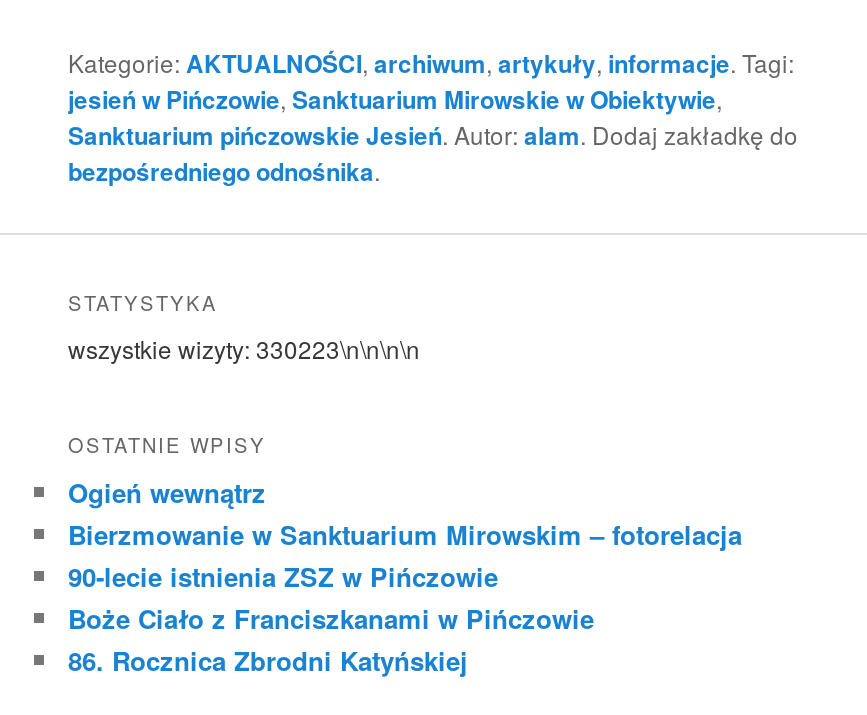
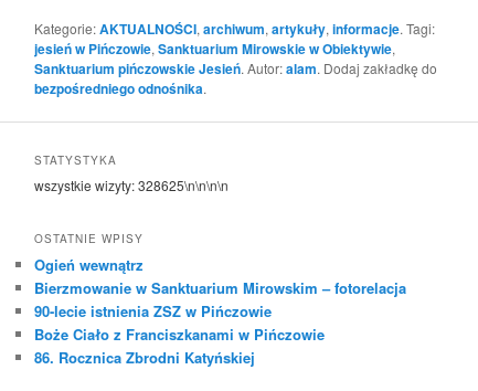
[68,330,420,364] wszystkie wizyty: 330223\n\n\n\n -> [34,176,229,194] wszystkie wizyty: 328625\n\n\n\n

